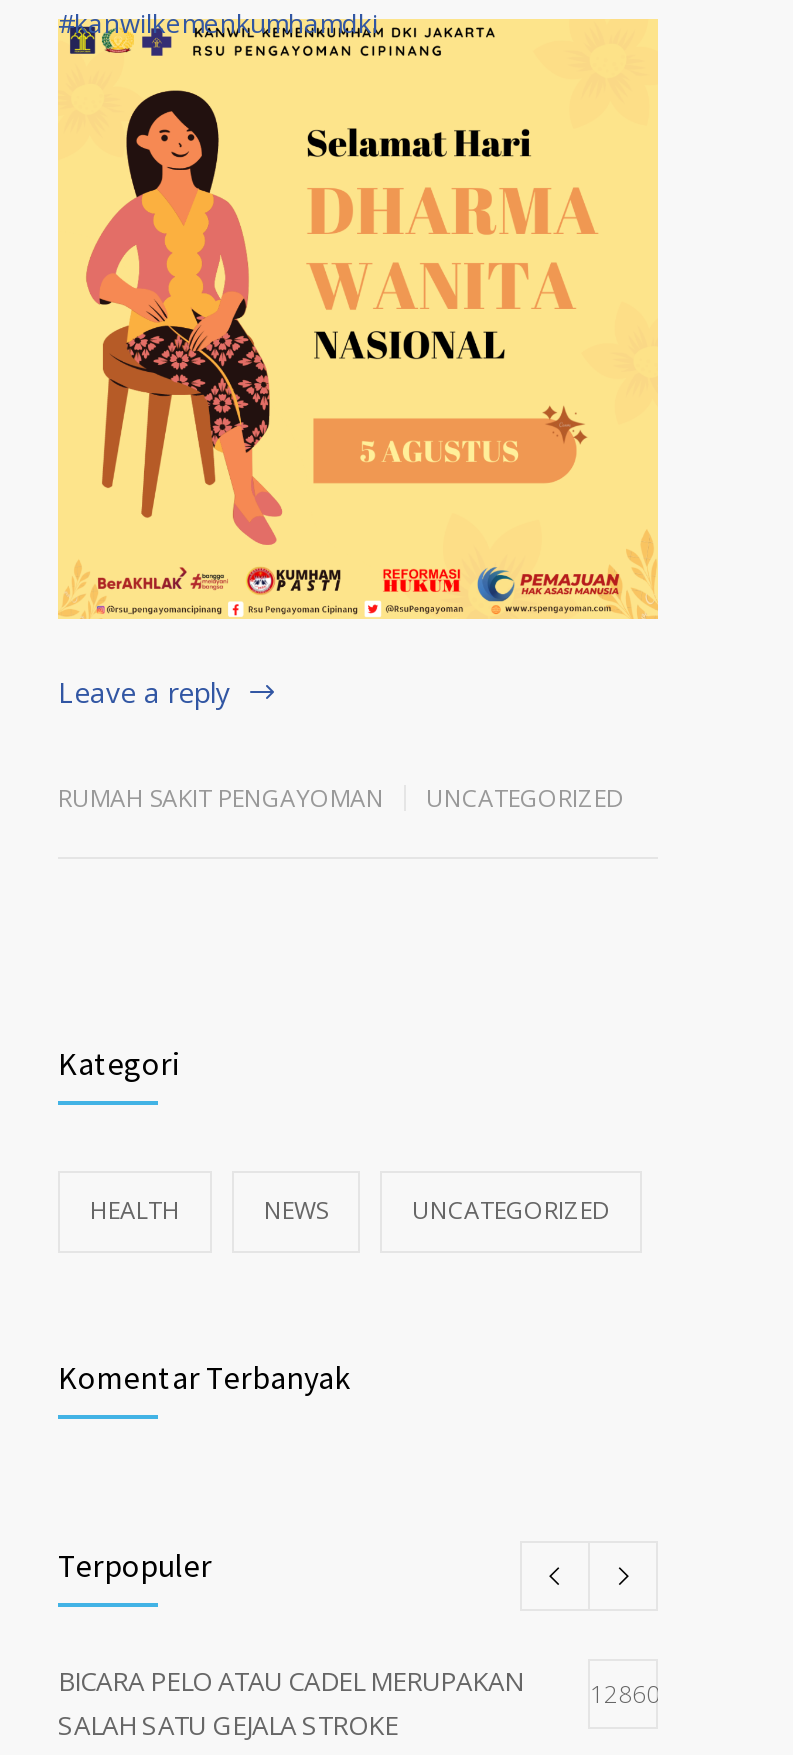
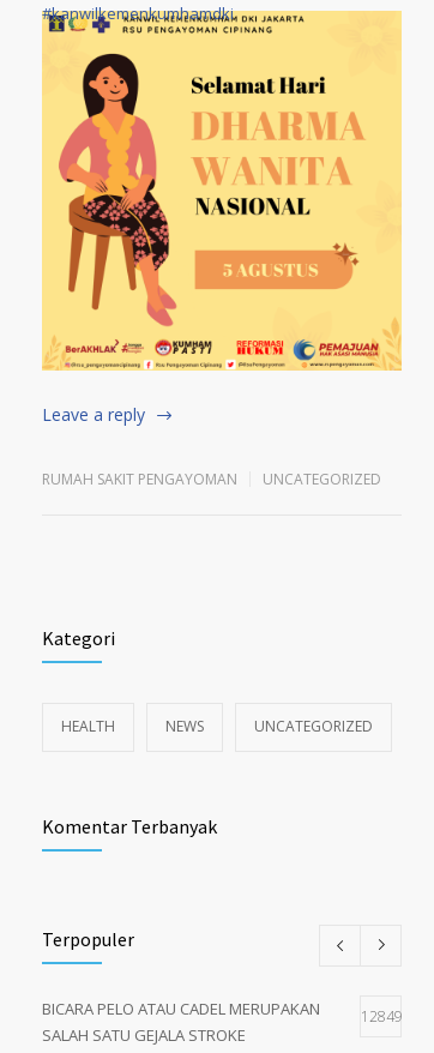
[58,1663,660,1711] BICARA PELO ATAU CADEL MERUPAKAN 12860 -> [42,997,403,1026] BICARA PELO ATAU CADEL MERUPAKAN 12849

